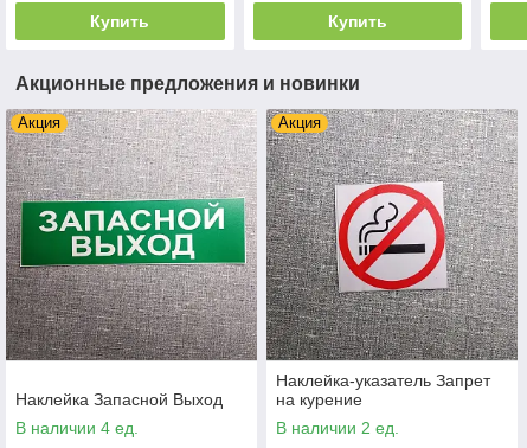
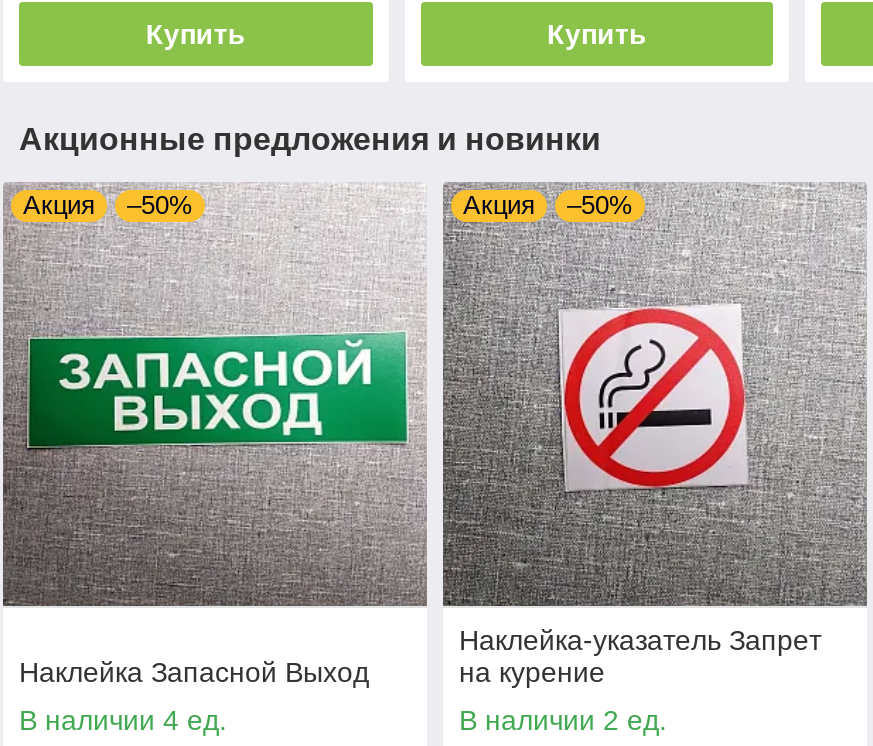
none -> [127,190,193,220] –50%
none -> [567,190,633,220] –50%

